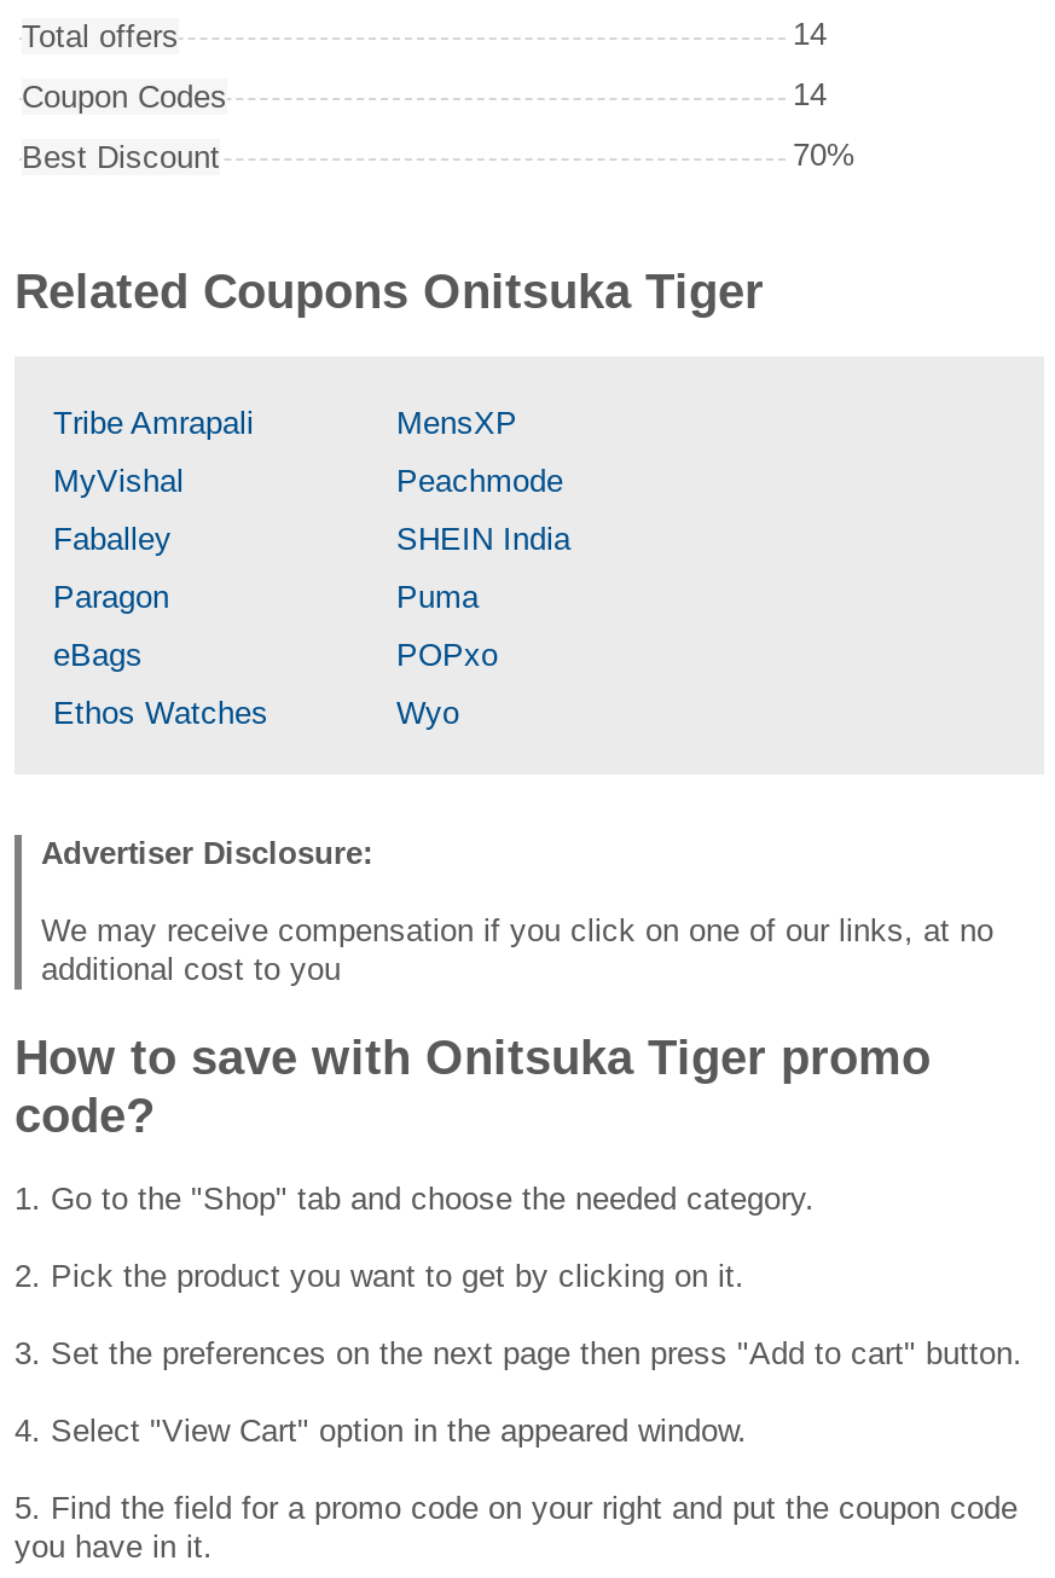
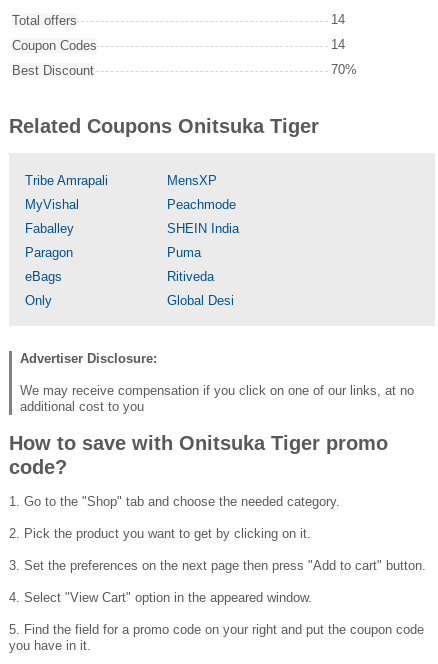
[396,636,498,672] POPxo -> [167,269,214,284] Ritiveda
[53,694,459,730] Ethos Watches | Wyo -> [25,293,234,308] Only | Global Desi

